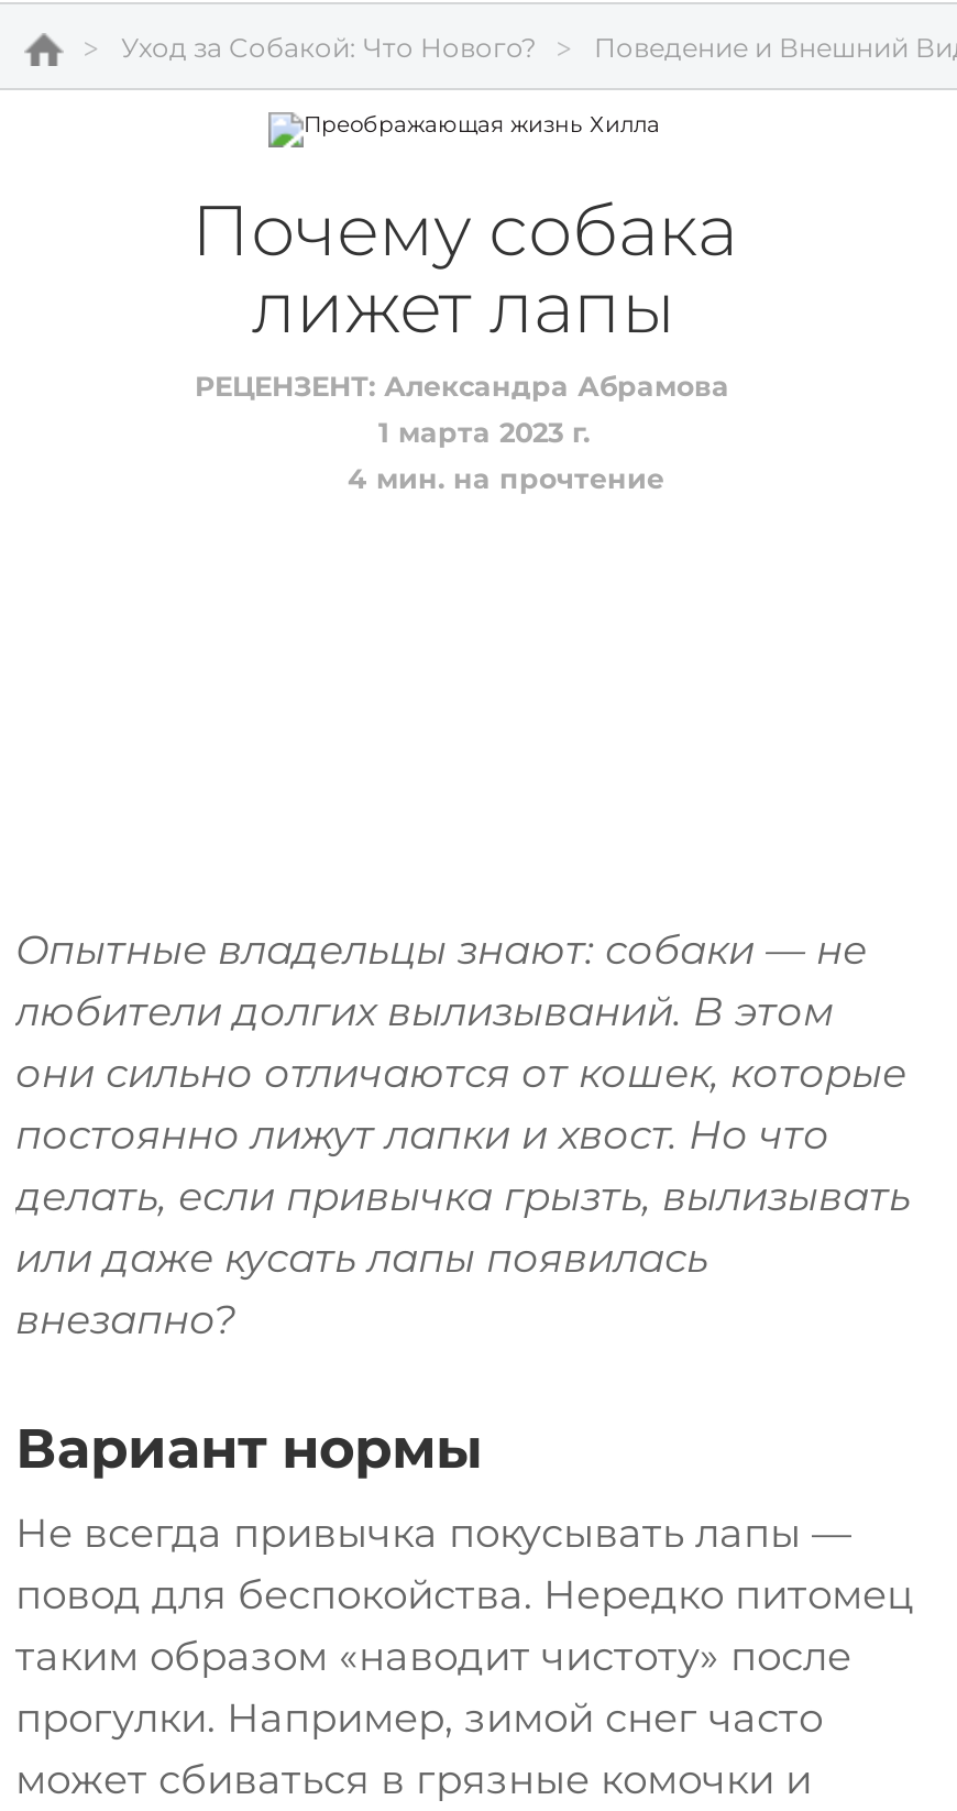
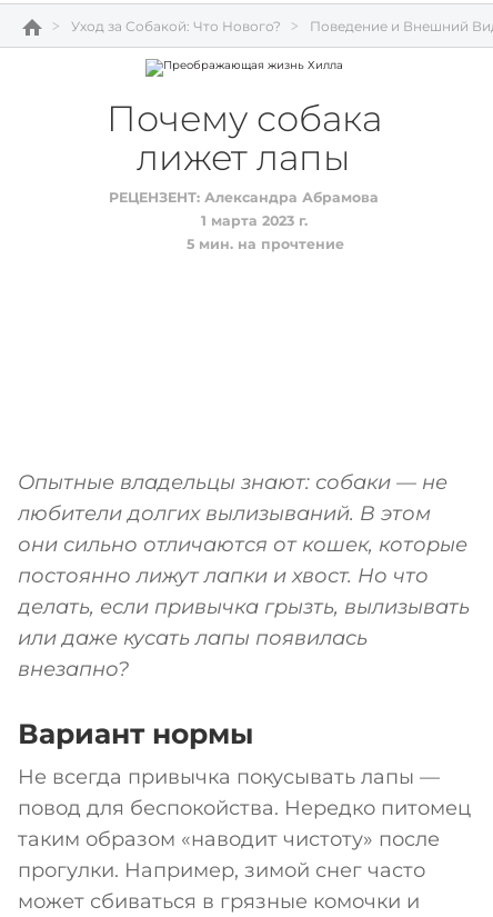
[348,462,664,495] 4 мин. на прочтение -> [187,236,344,252] 5 мин. на прочтение

